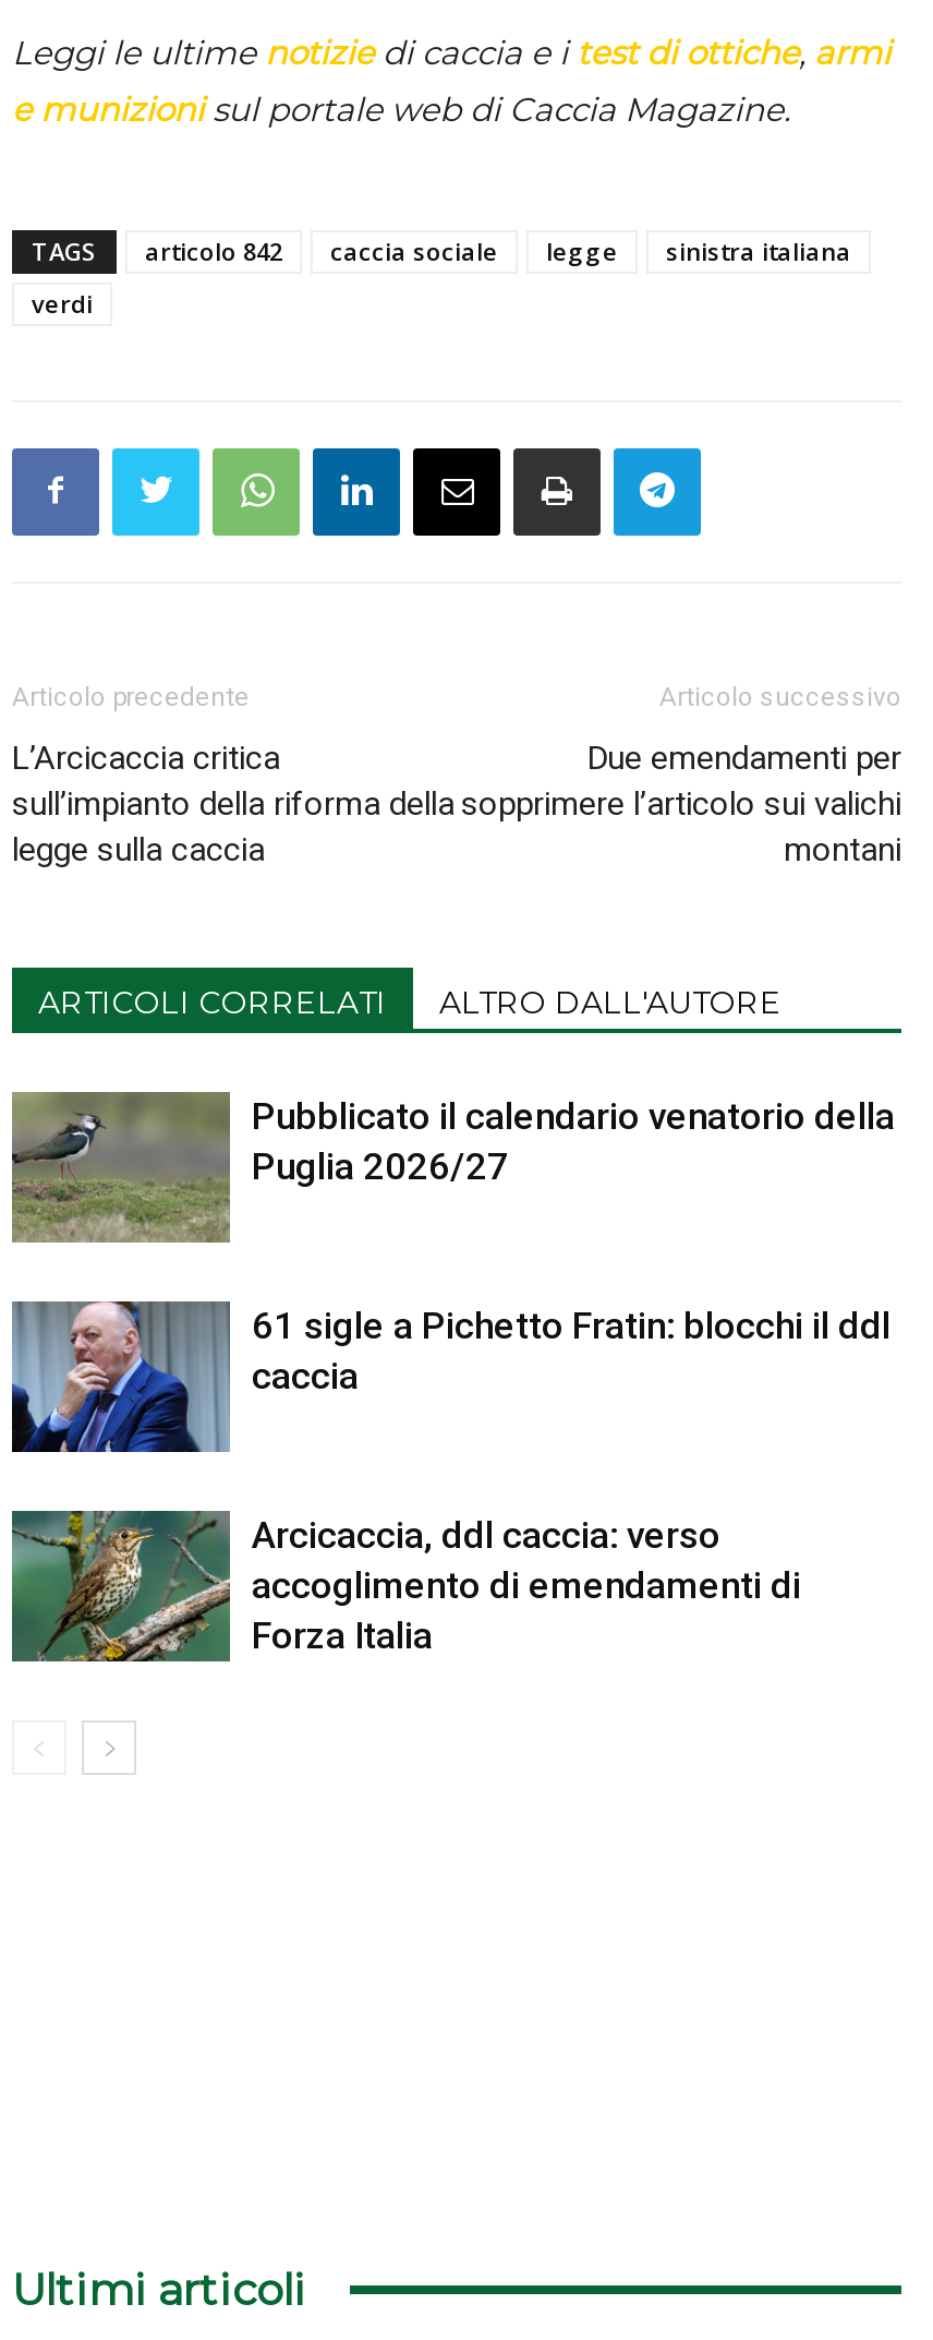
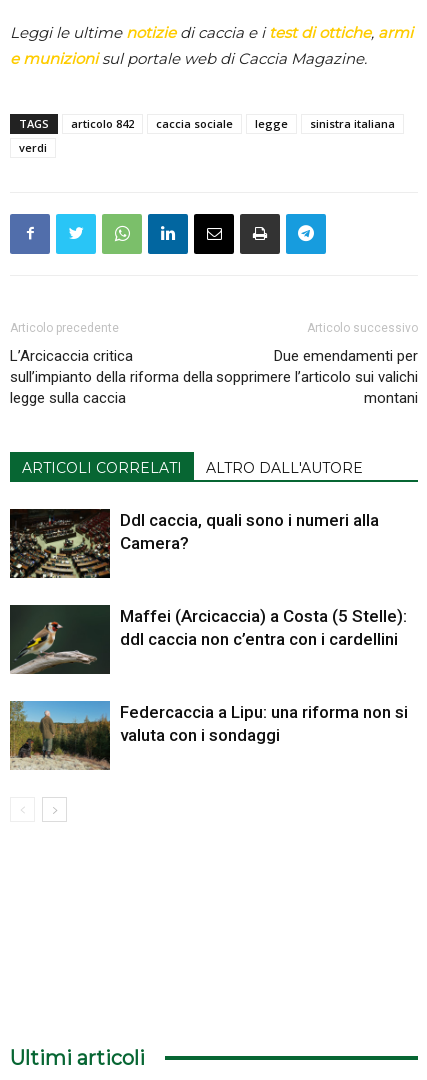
[10,1090,895,1245] [image] | Pubblicato il calendario venatorio della | Puglia 2026/27 -> [9,508,379,579] [image] | Ddl caccia, quali sono i numeri alla | Camera?
[10,1301,890,1454] [image] | 61 sigle a Pichetto Fratin: blocchi il ddl | caccia -> [9,604,407,675] [image] | Maffei (Arcicaccia) a Costa (5 Stelle): | ddl caccia non c’entra con i cardellini
[12,1509,801,1664] [image] | Arcicaccia, ddl caccia: verso | accoglimento di emendamenti di | Forza Italia -> [9,700,408,771] [image] | Federcaccia a Lipu: una riforma non si | valuta con i sondaggi

